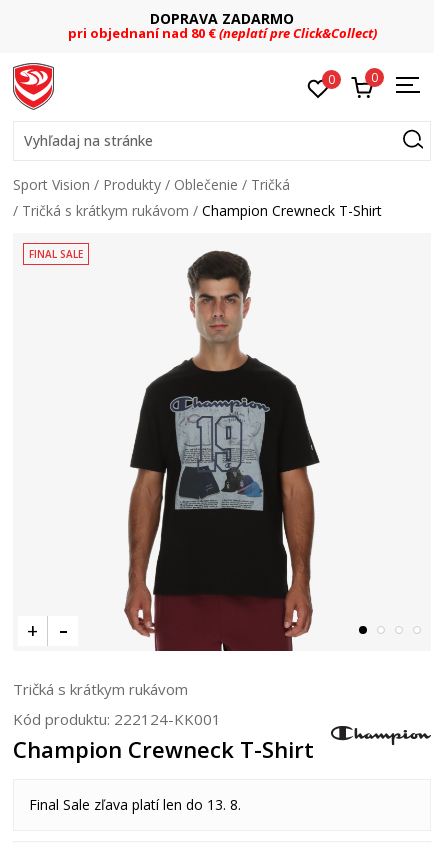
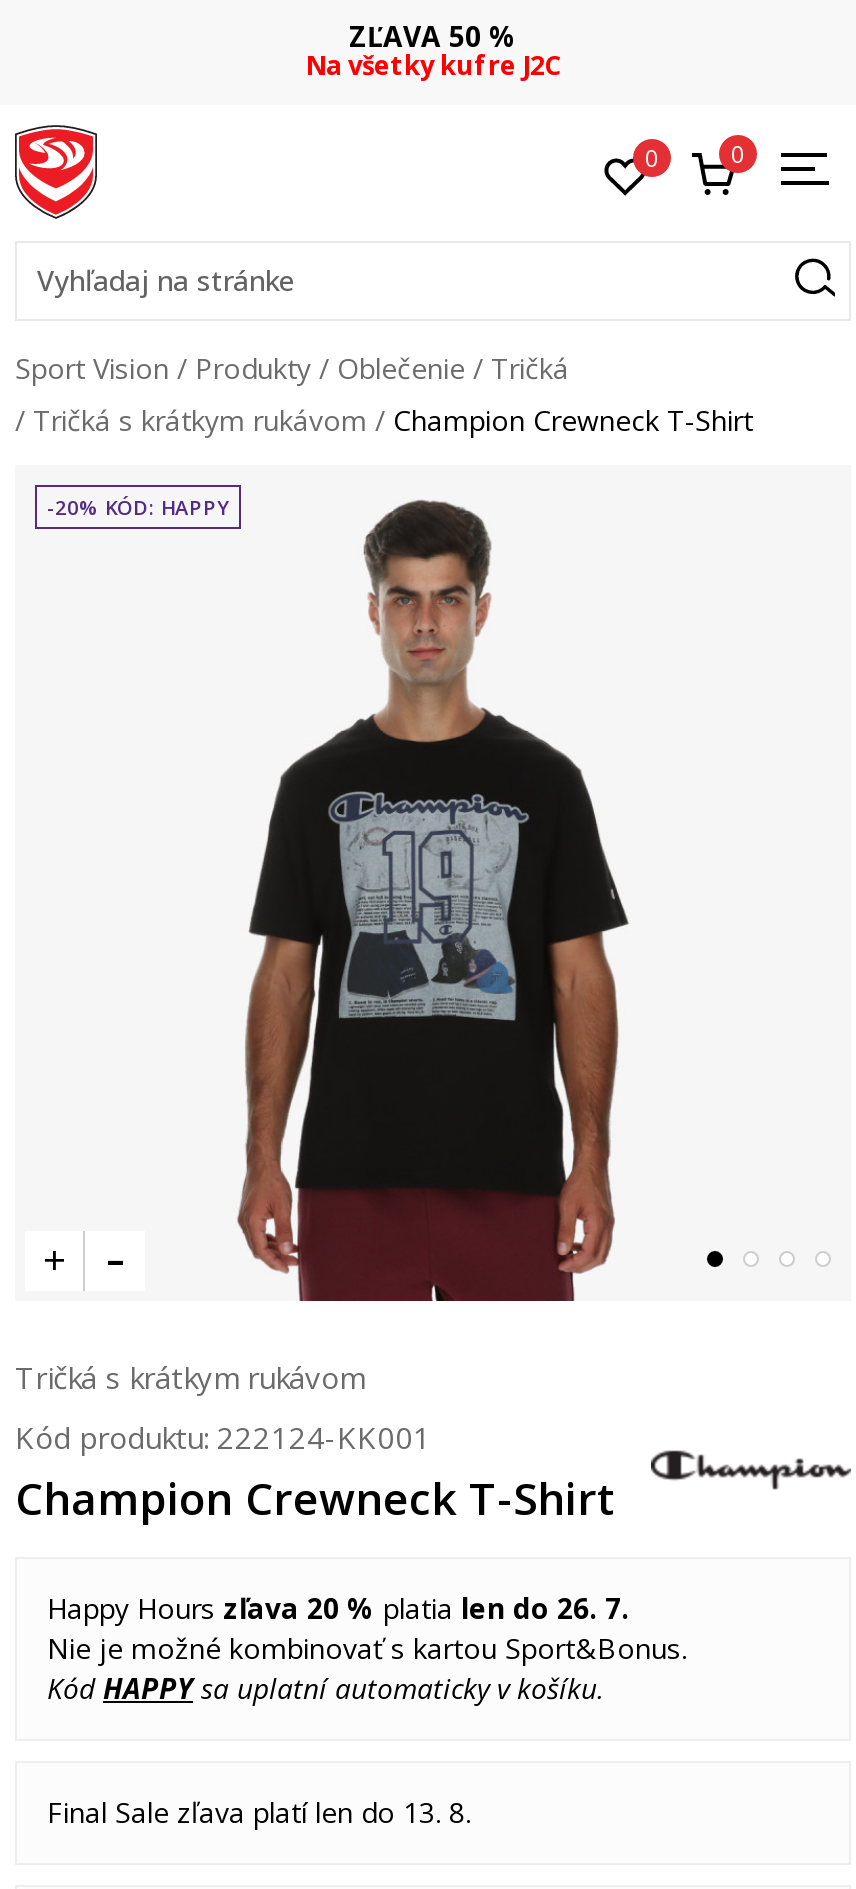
[67,9,376,42] DOPRAVA ZADARMO | pri objednaní nad 80 €(neplatí pre Click&Collect) -> [306,17,560,83] ZĽAVA 50 % | Na všetky kufre J2C
[29,247,83,261] FINAL SALE -> [47,493,229,521] -20% KÓD: HAPPY
none -> [47,1589,687,1707] Happy Hours zľava 20 % platia len do 26. 7. | Nie je možné kombinovať s kartou Sport&Bonus. | Kód HAPPYsa uplatní automaticky v košíku.

